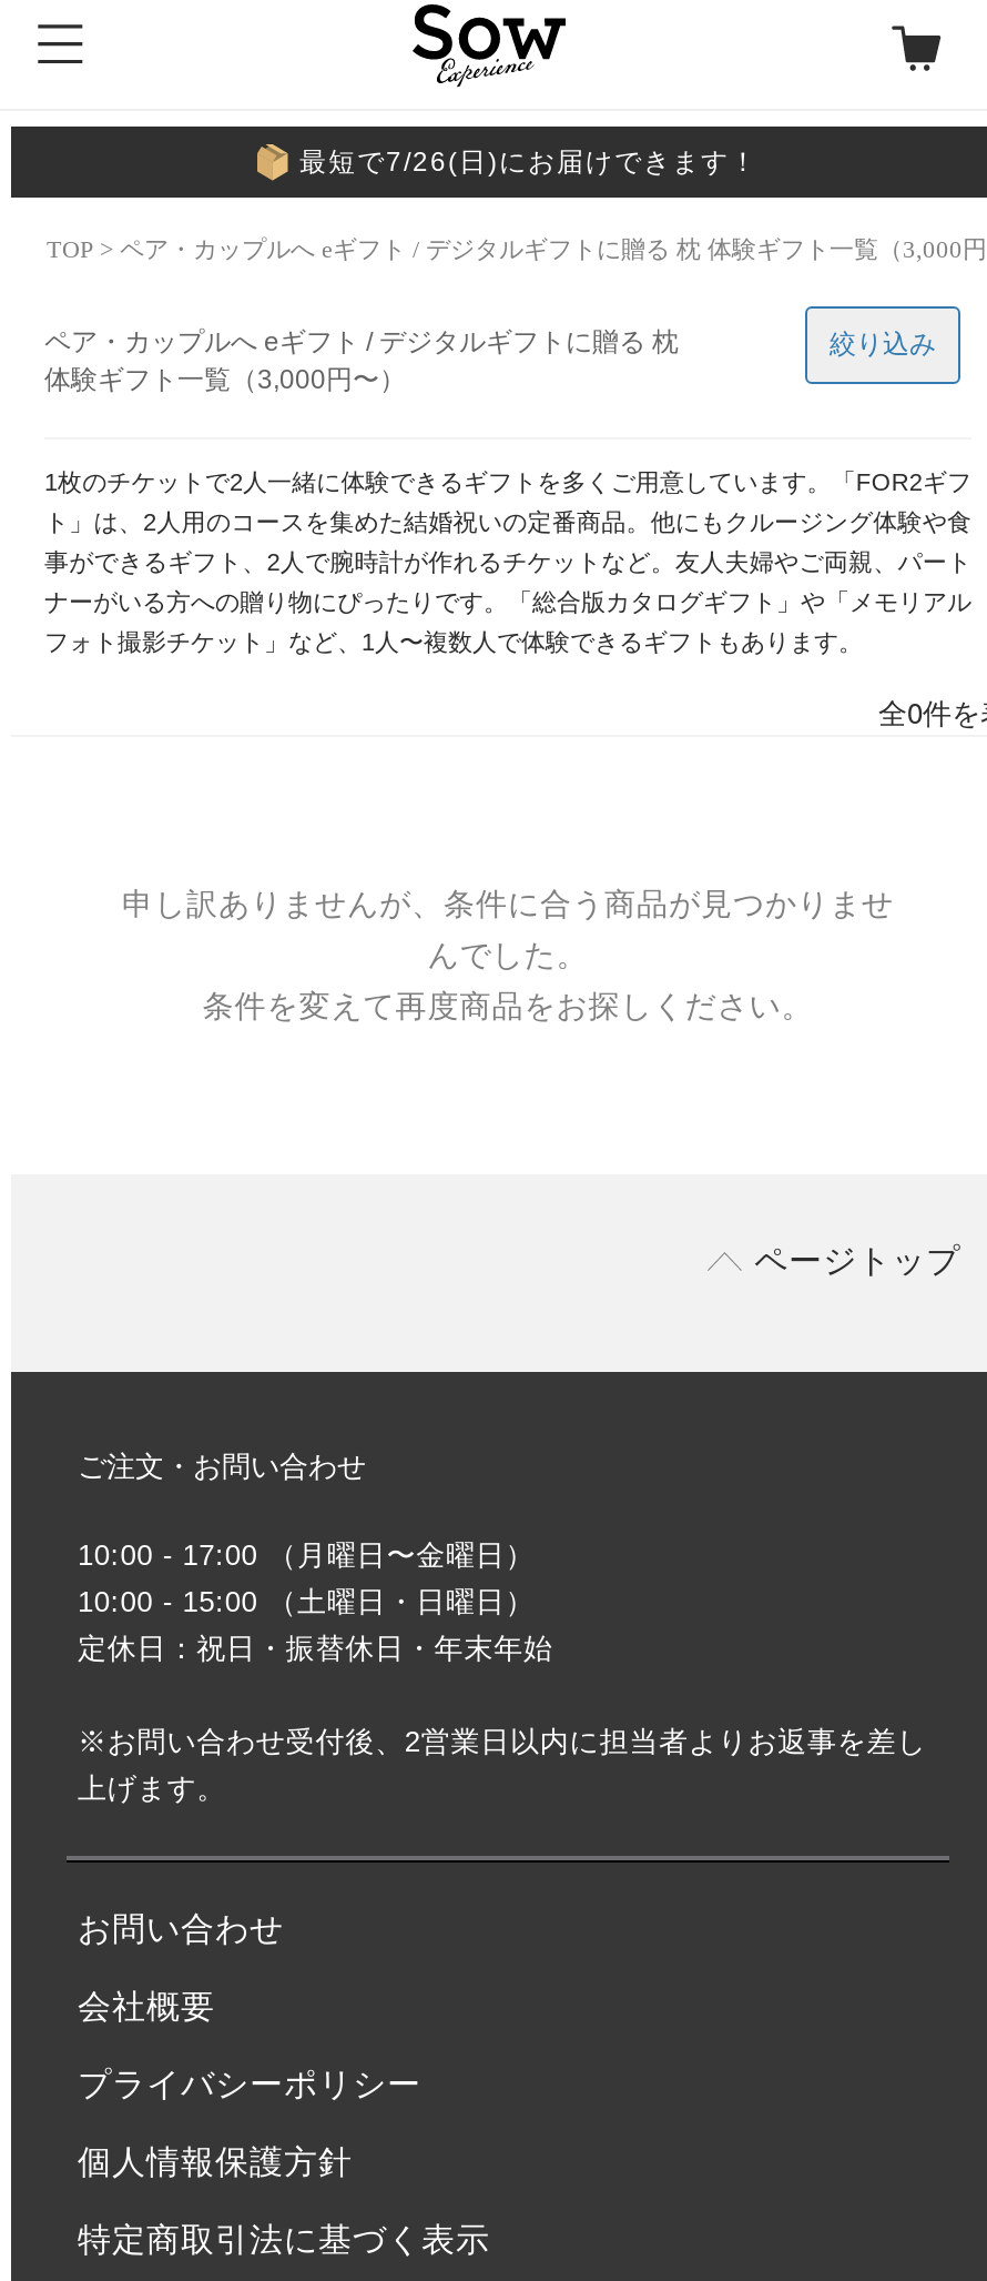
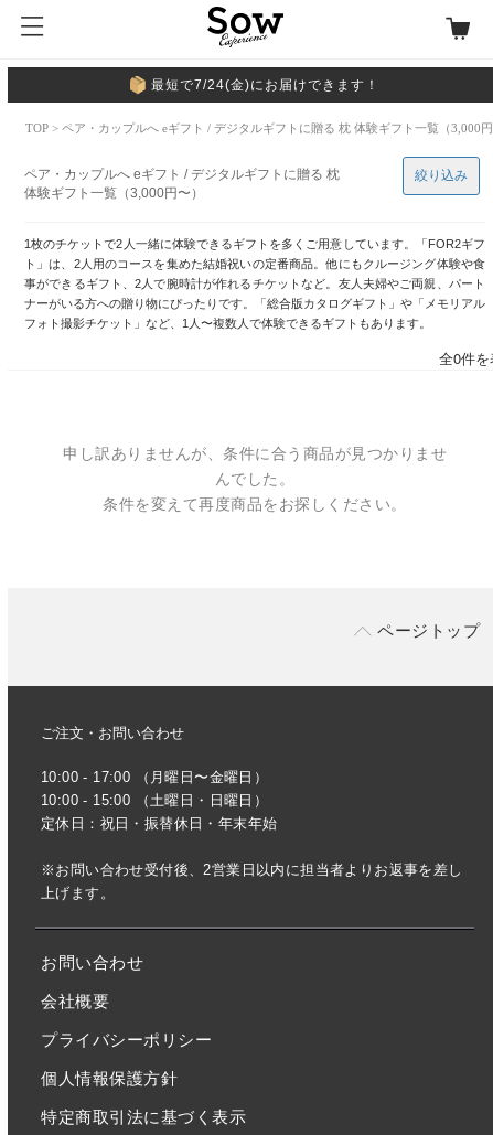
[299,147,759,178] 最短で7/26(日)にお届けできます！ -> [151,77,379,93] 最短で7/24(金)にお届けできます！

